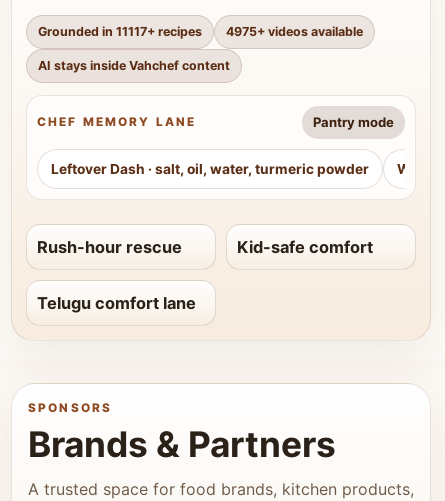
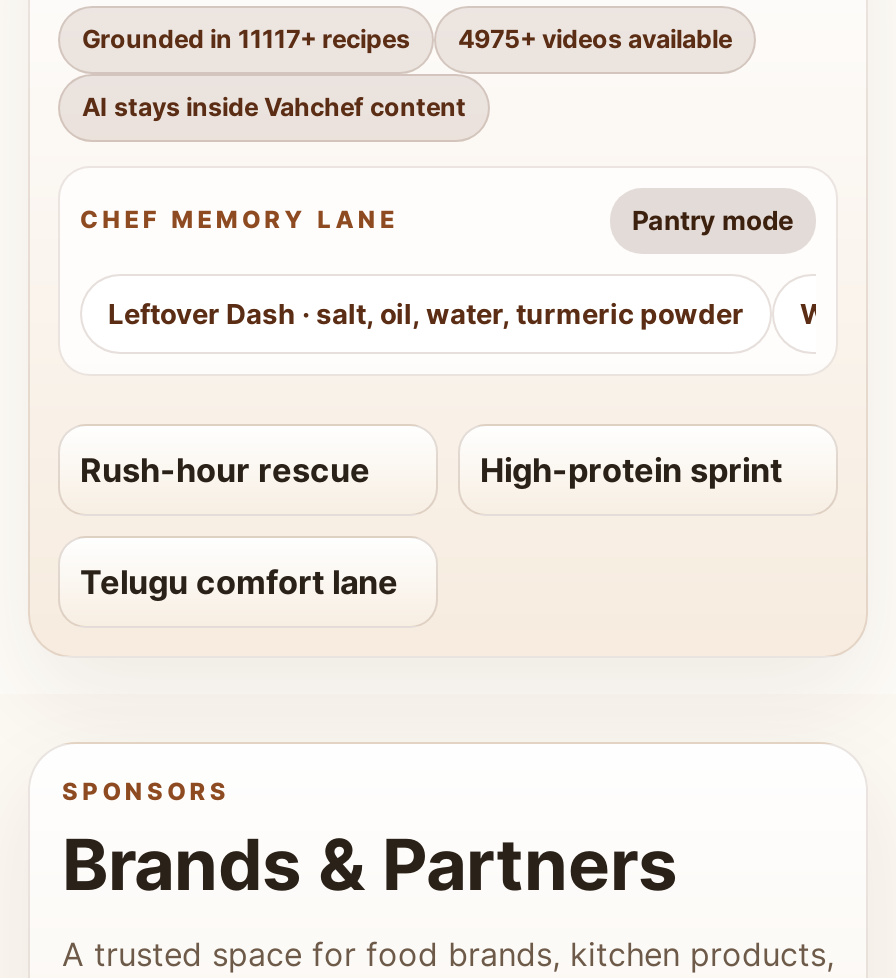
[237,237,373,257] Kid-safe comfort -> [480,450,782,490] High-protein sprint

